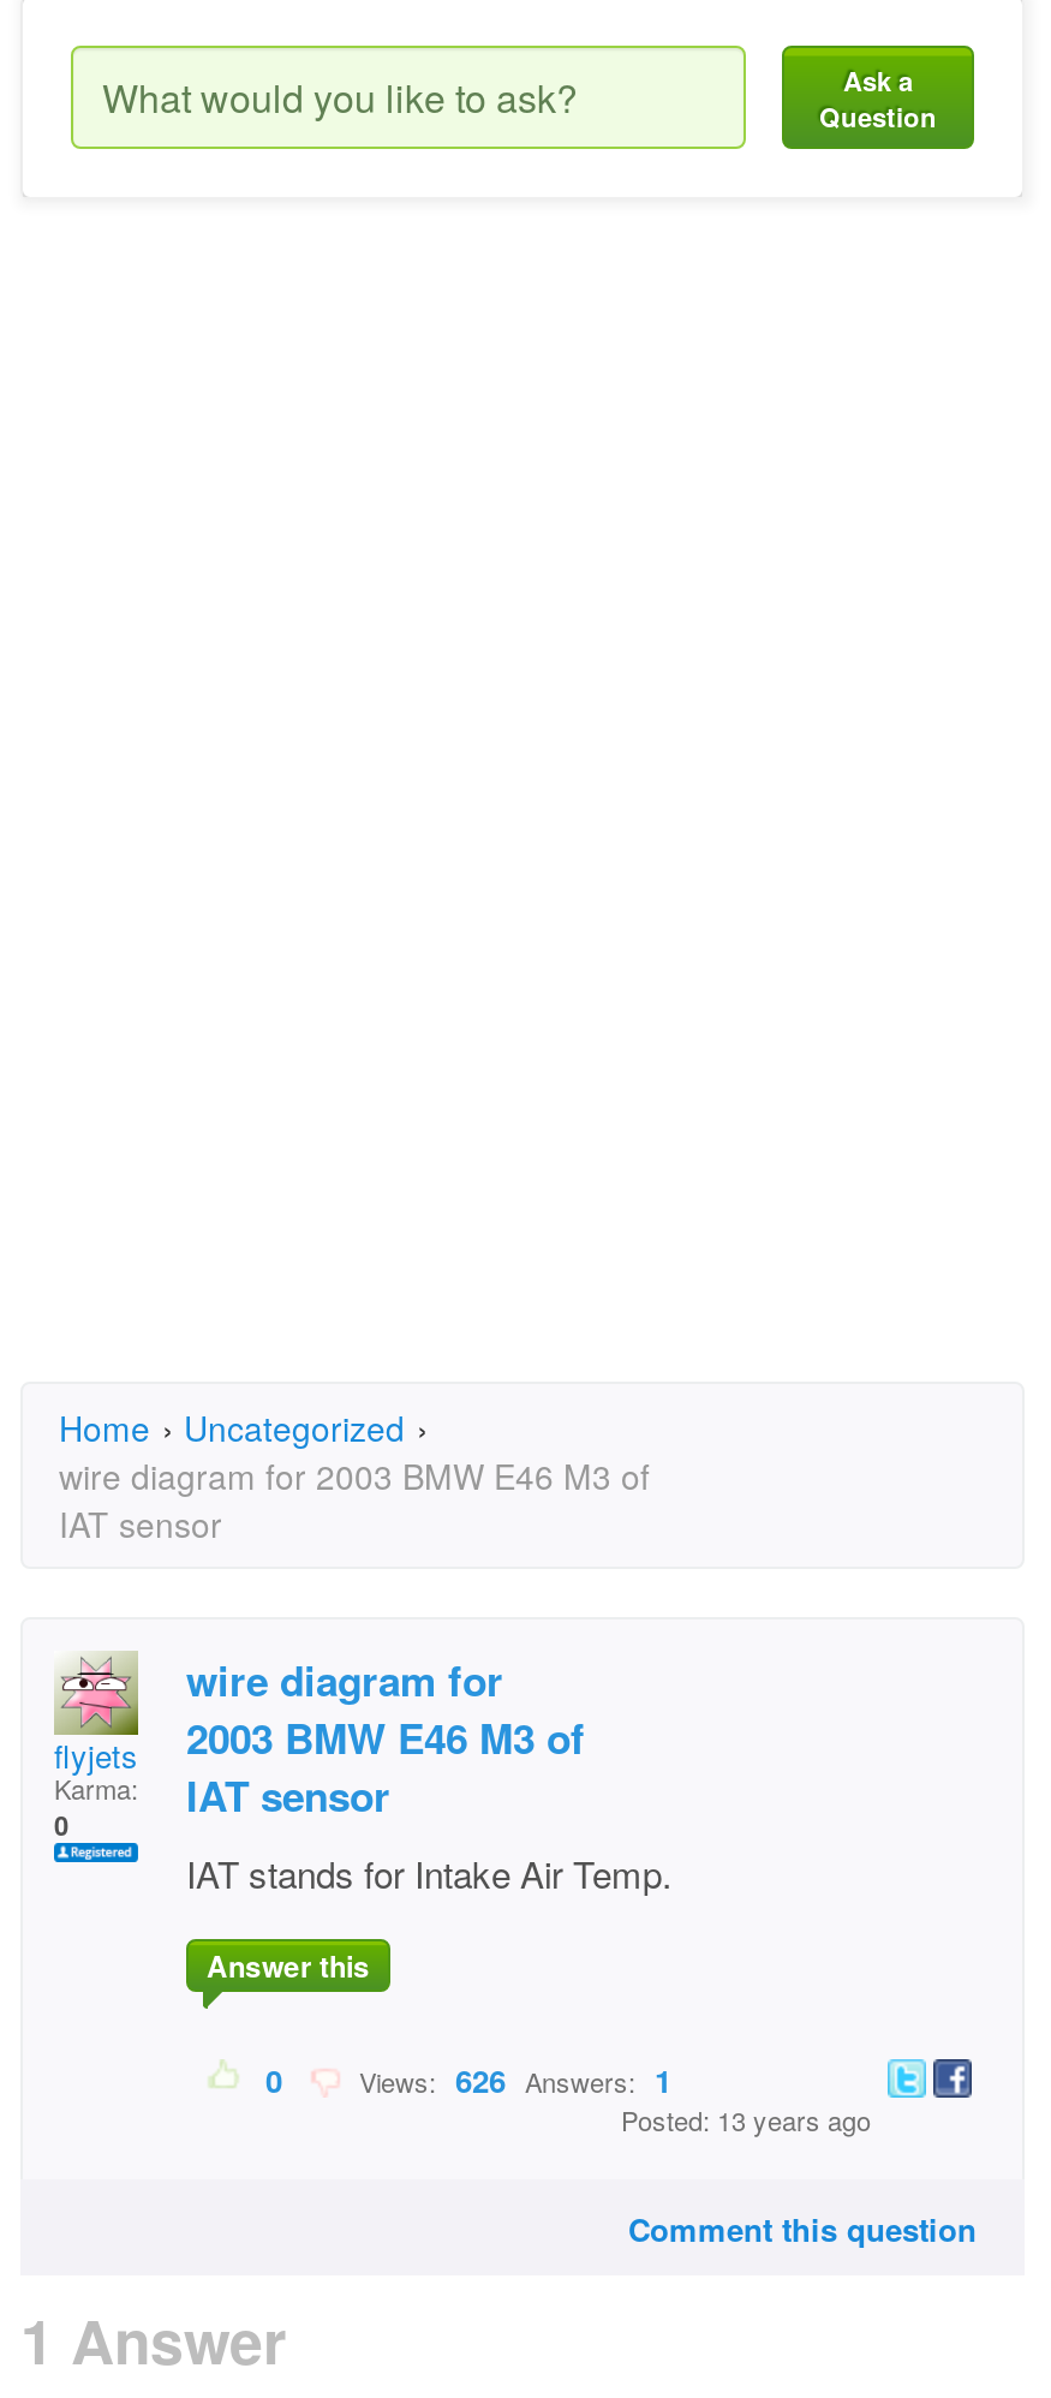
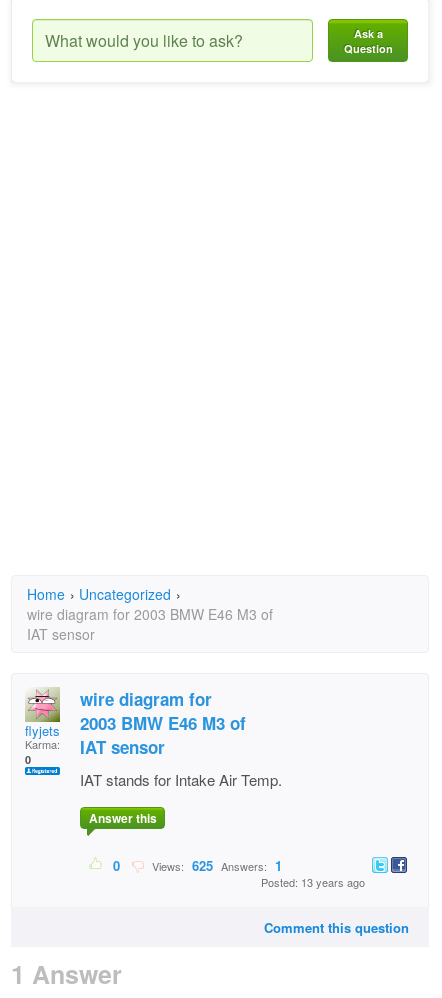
[345,2057,671,2103] Views: 626 Answers: 1 -> [146,856,282,875] Views: 625 Answers: 1

